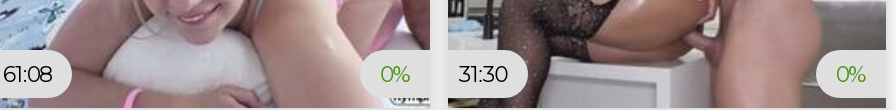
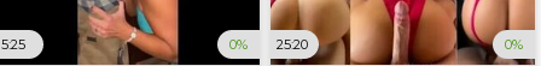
[3,59,51,87] 61:08 -> [2,36,26,52] 5:25
[380,59,507,87] 0% 31:30 -> [230,36,308,52] 0% 25:20

